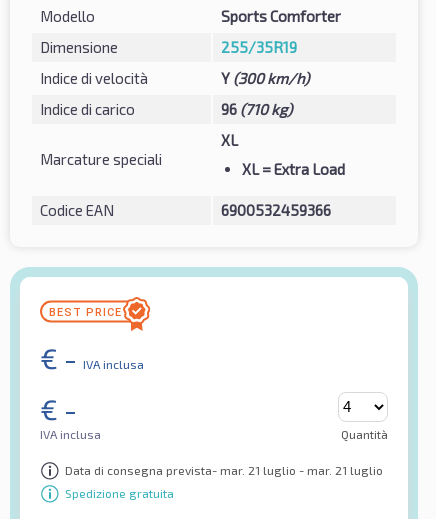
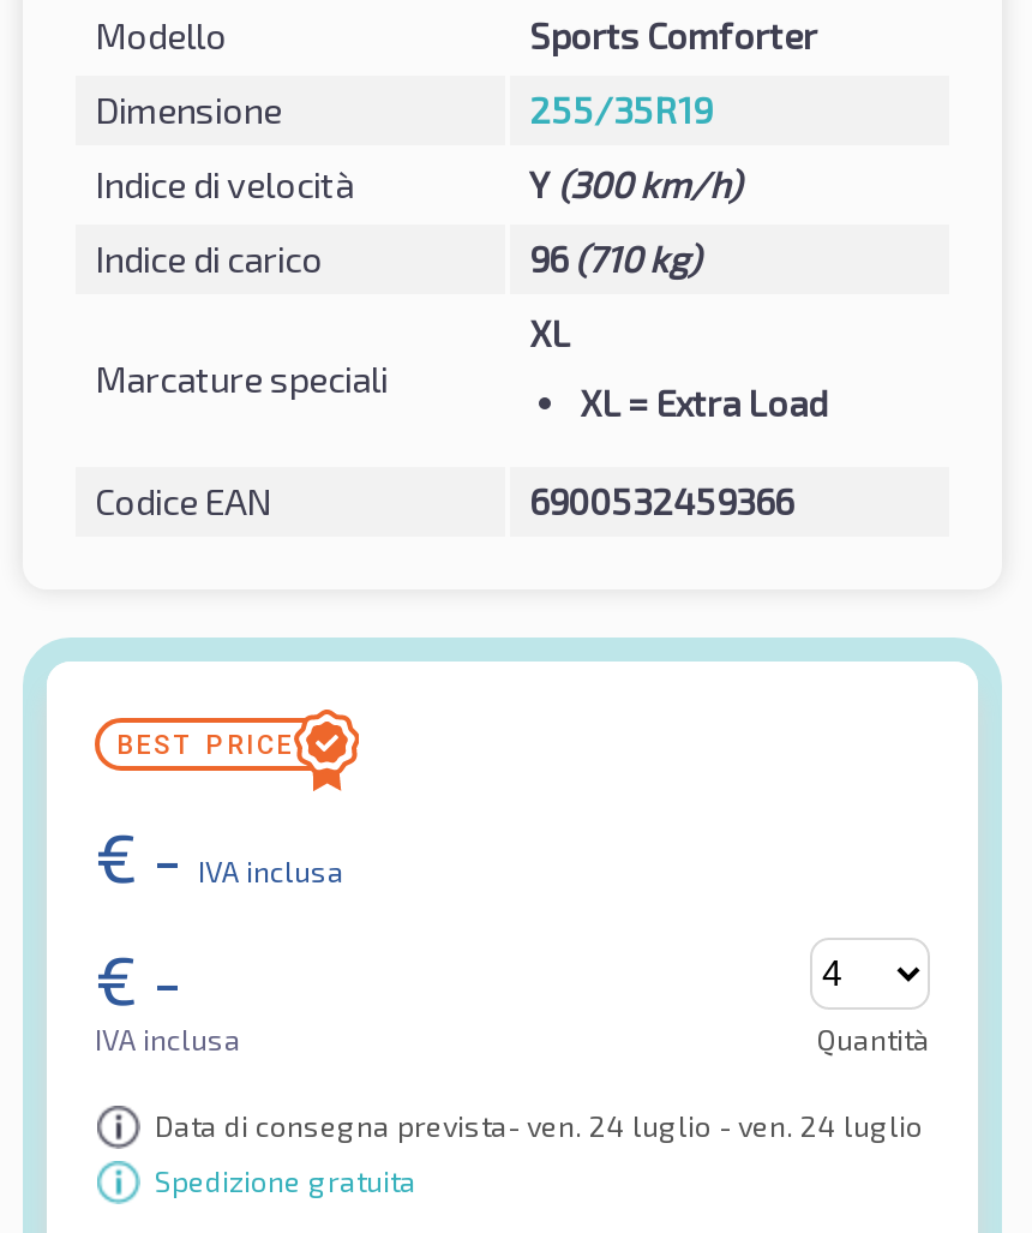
[65,463,383,477] Data di consegna prevista- mar. 21 luglio - mar. 21 luglio -> [155,1109,923,1143] Data di consegna prevista- ven. 24 luglio - ven. 24 luglio

